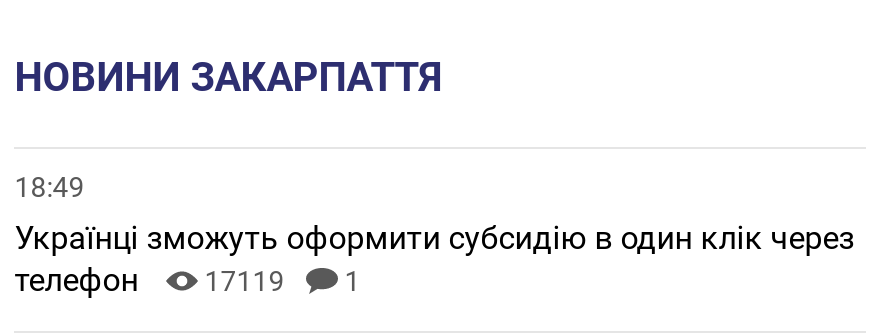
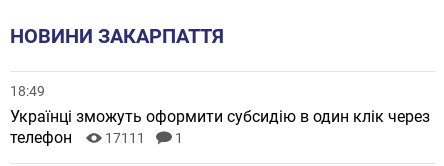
[14,262,360,300] телефон 17119 1 -> [10,128,183,147] телефон 17111 1

